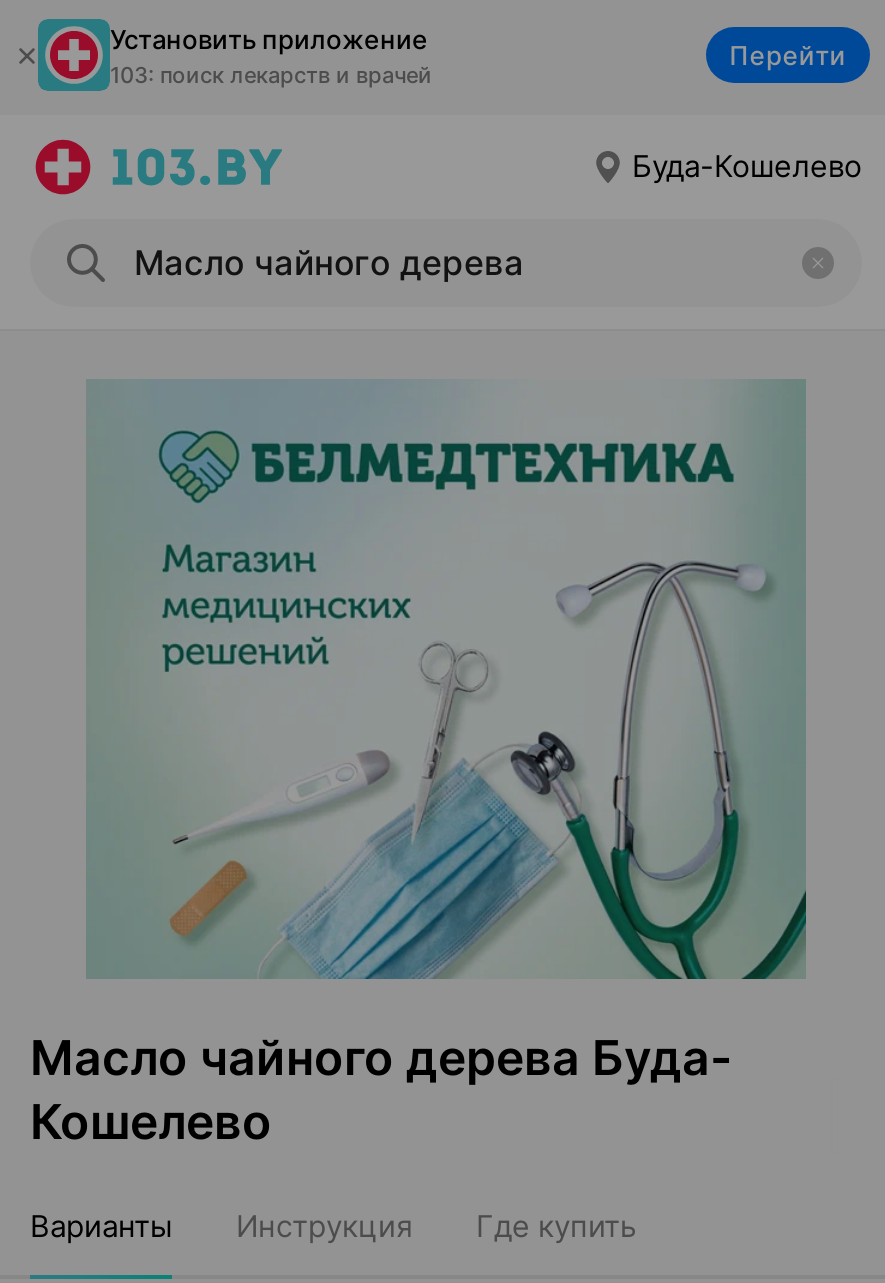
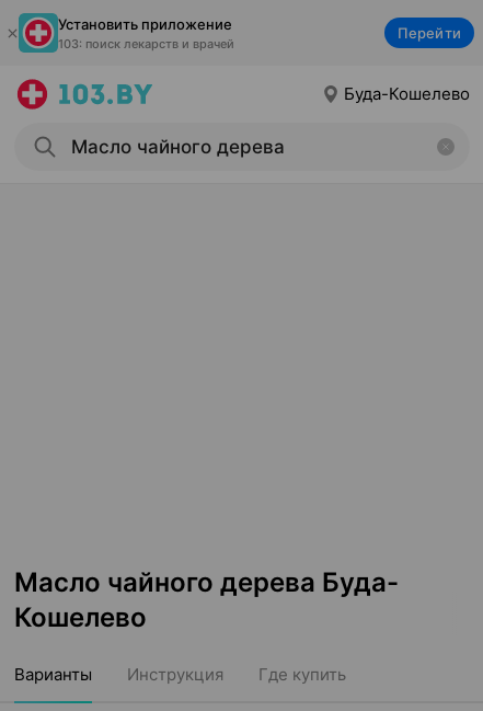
[86,379,808,981] [image] -> none

